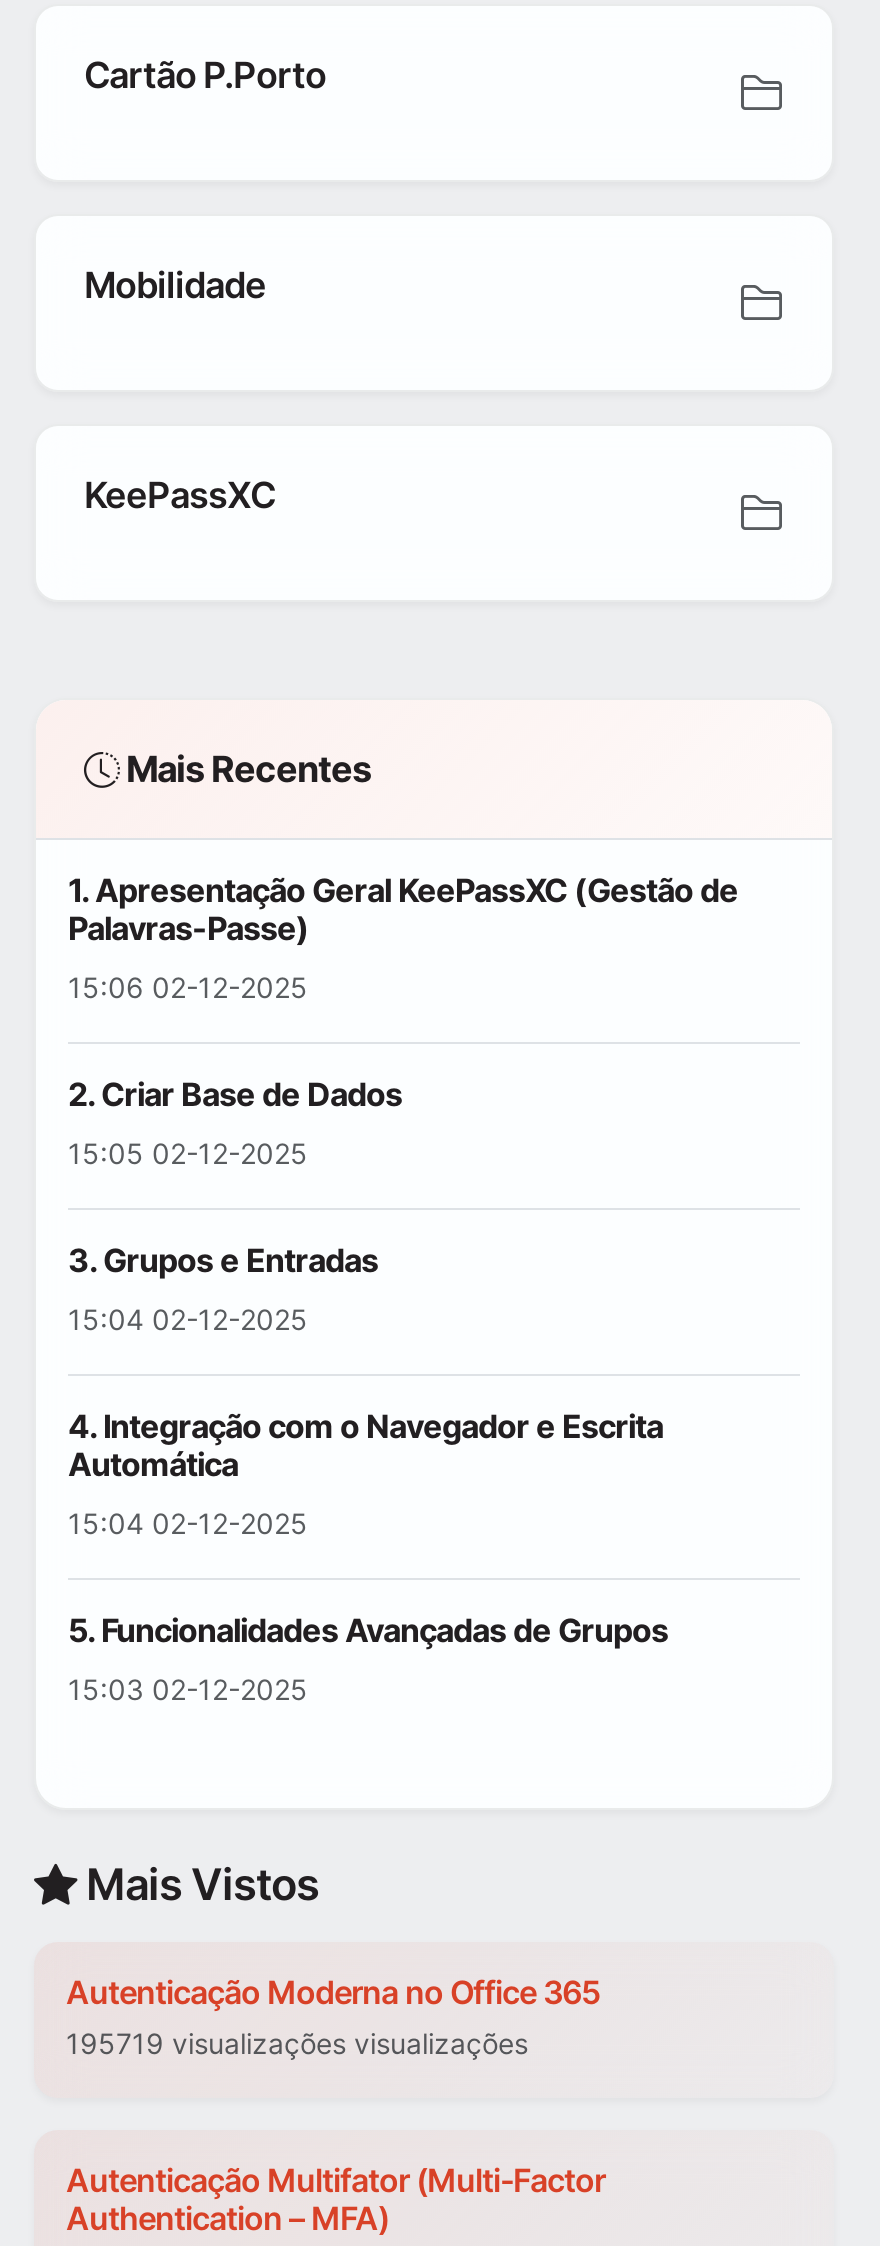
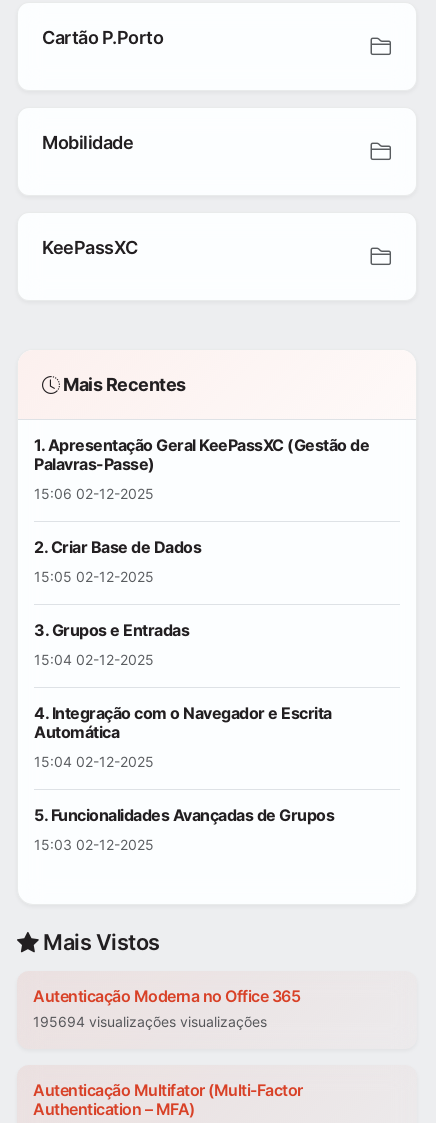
[66,2027,528,2061] 195719 visualizações visualizações -> [33,1013,267,1030] 195694 visualizações visualizações

